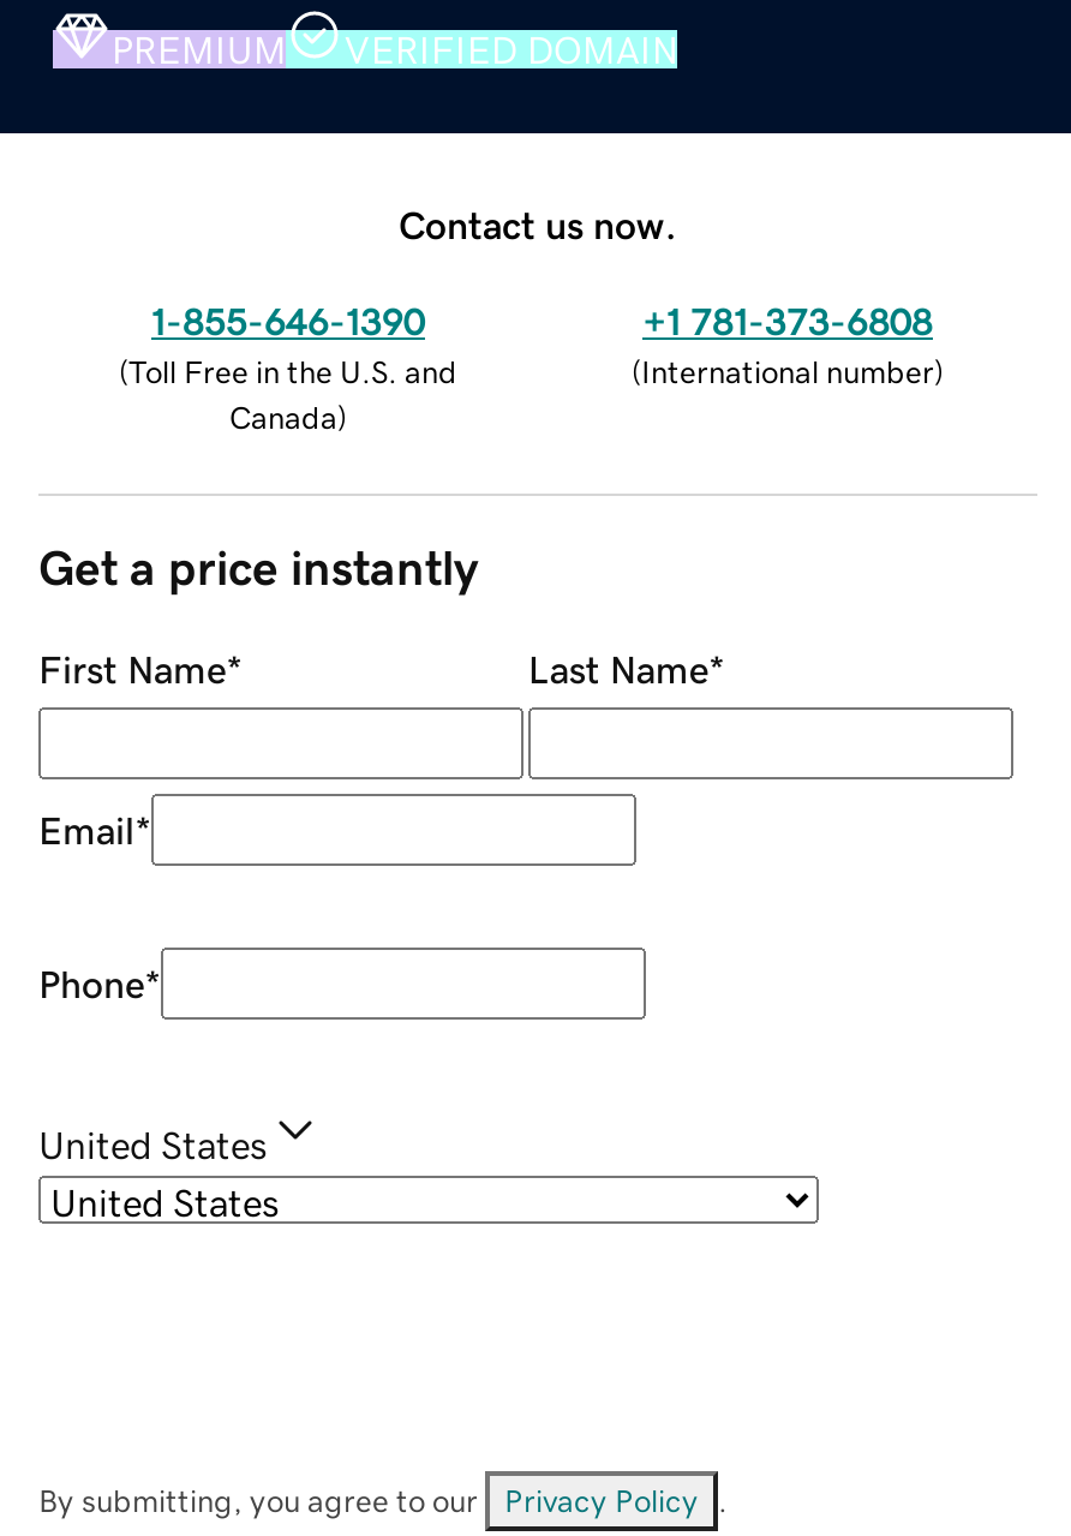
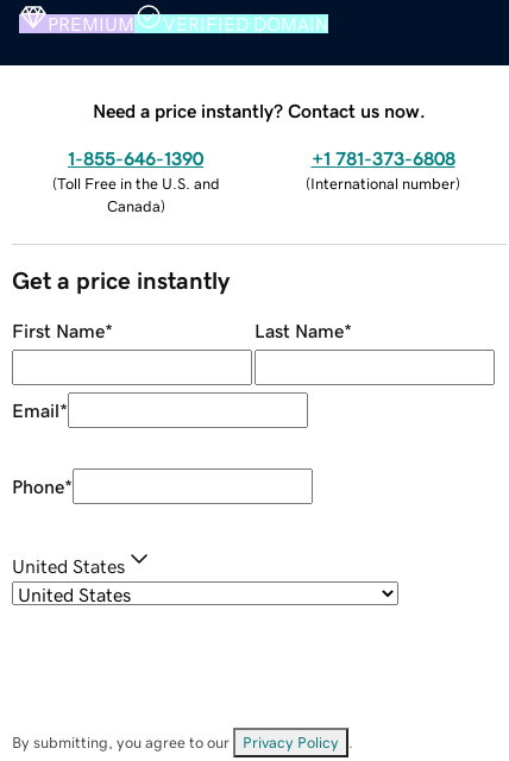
[399,204,677,243] Contact us now. -> [93,101,426,120] Need a price instantly? Contact us now.

